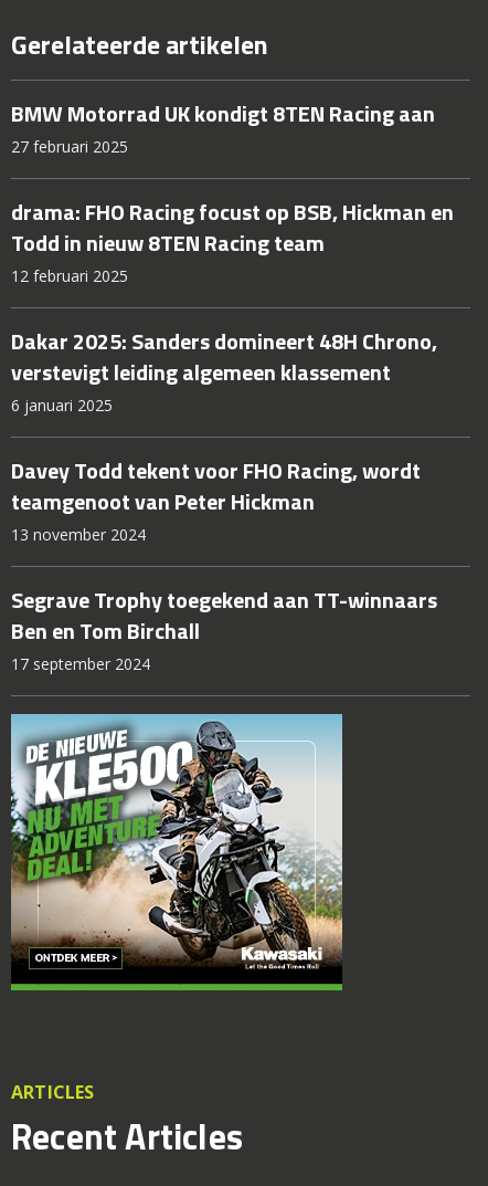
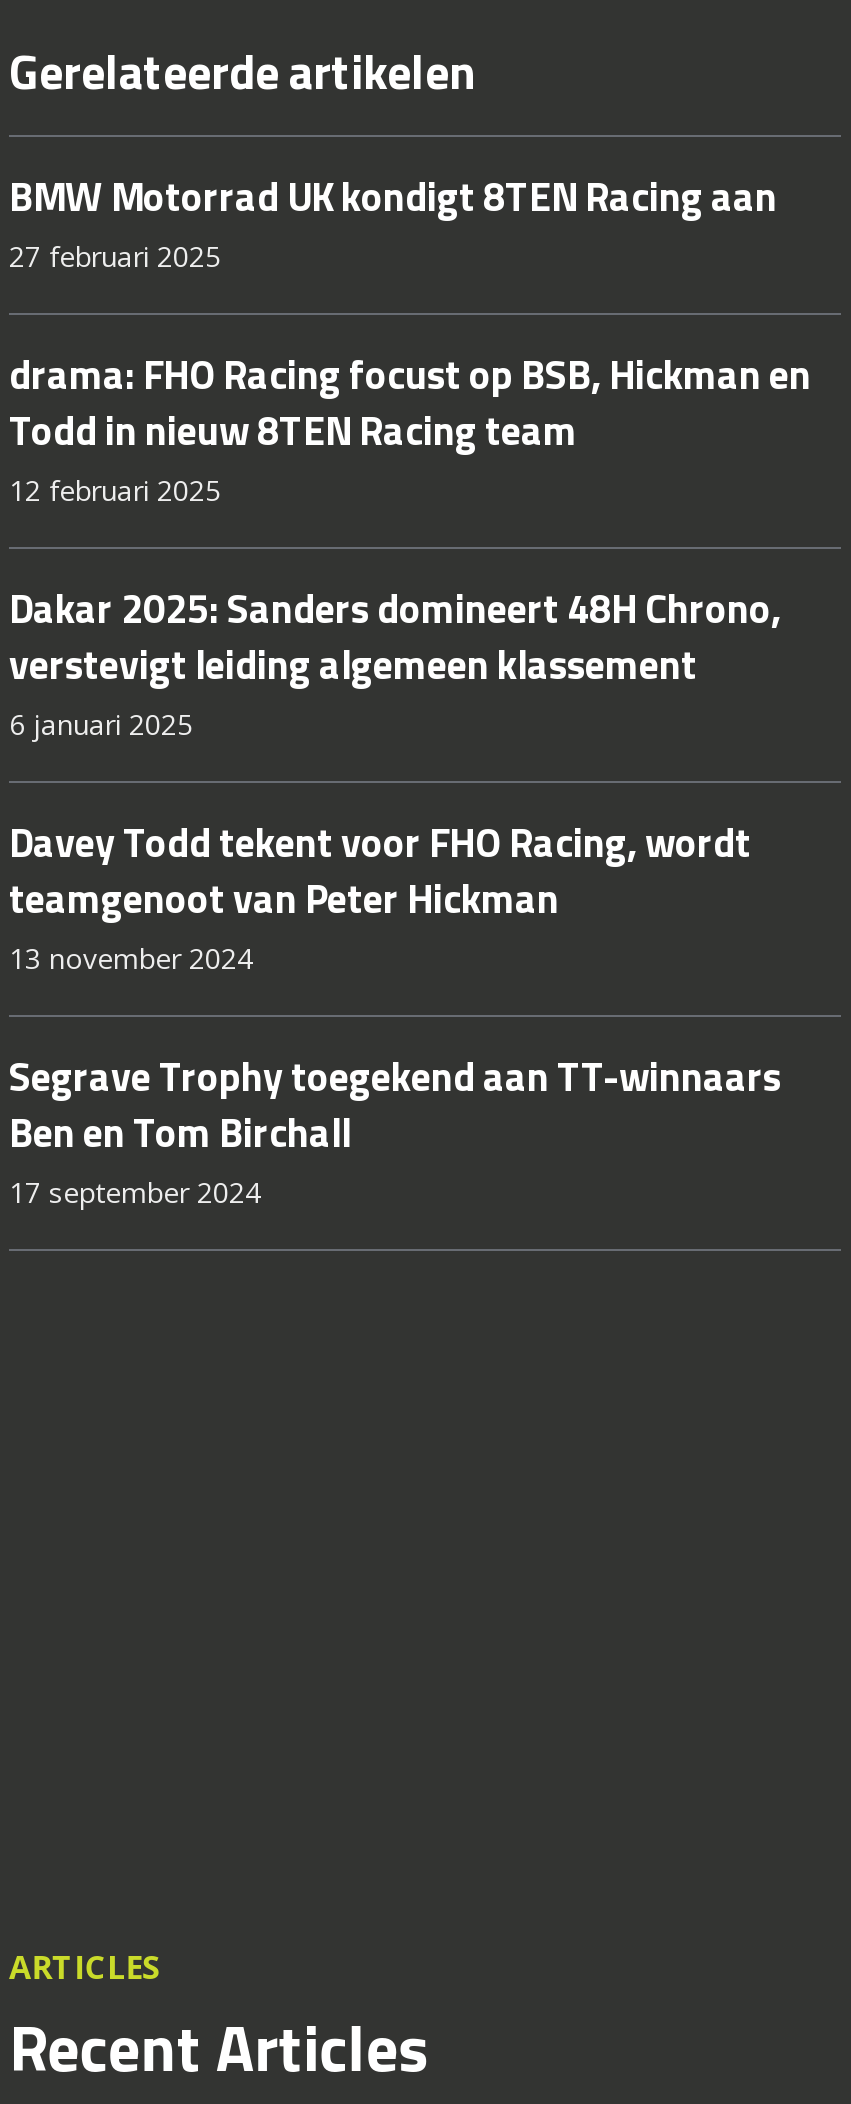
[10,713,343,991] [image] -> none

